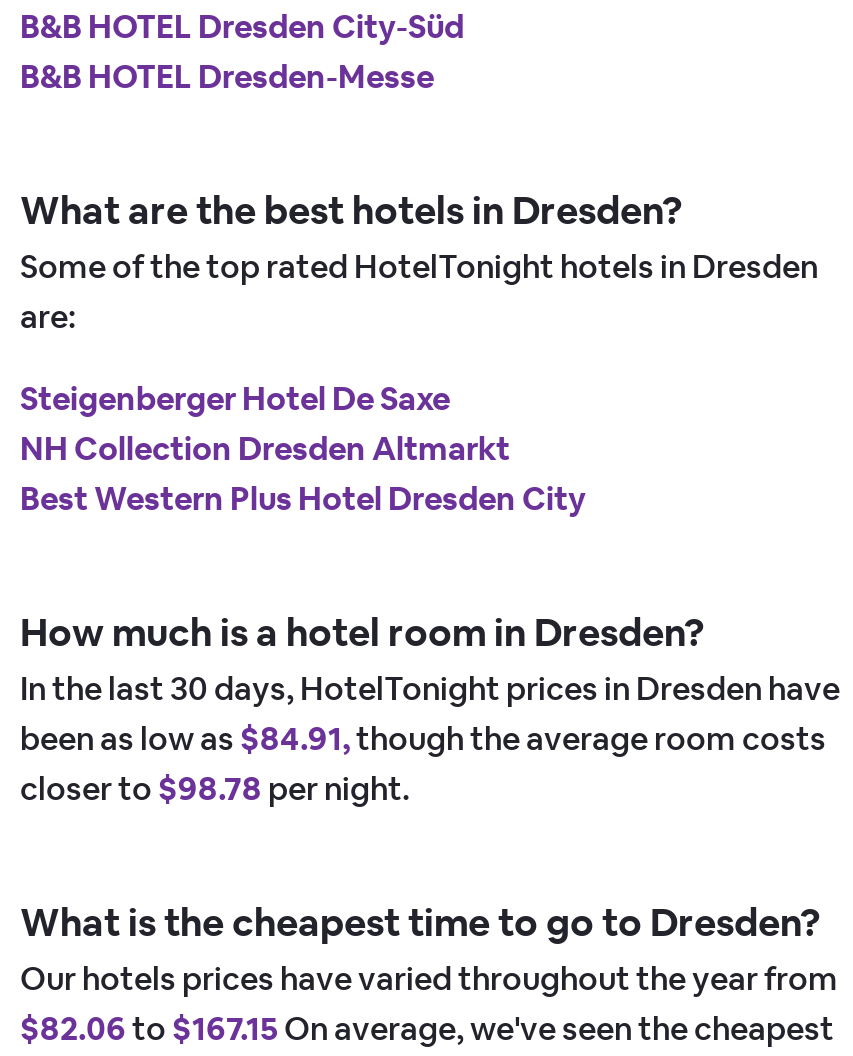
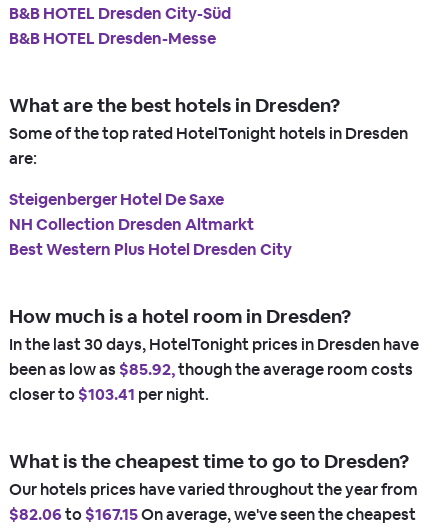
[20,717,826,759] been as low as $84.91,though the average room costs -> [9,359,413,380] been as low as $85.92,though the average room costs
[20,767,410,809] closer to $98.78 per night. -> [9,384,209,405] closer to $103.41 per night.

